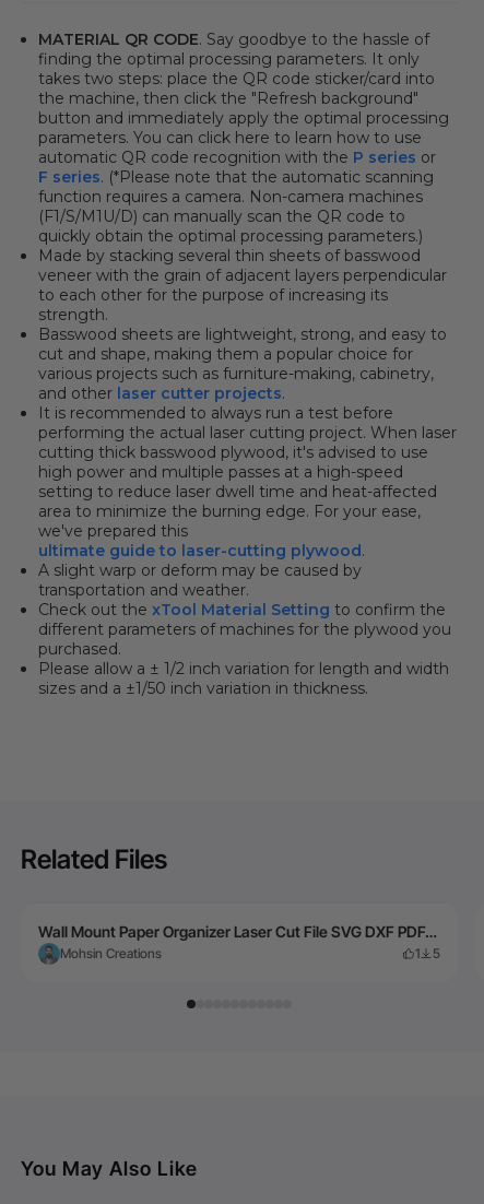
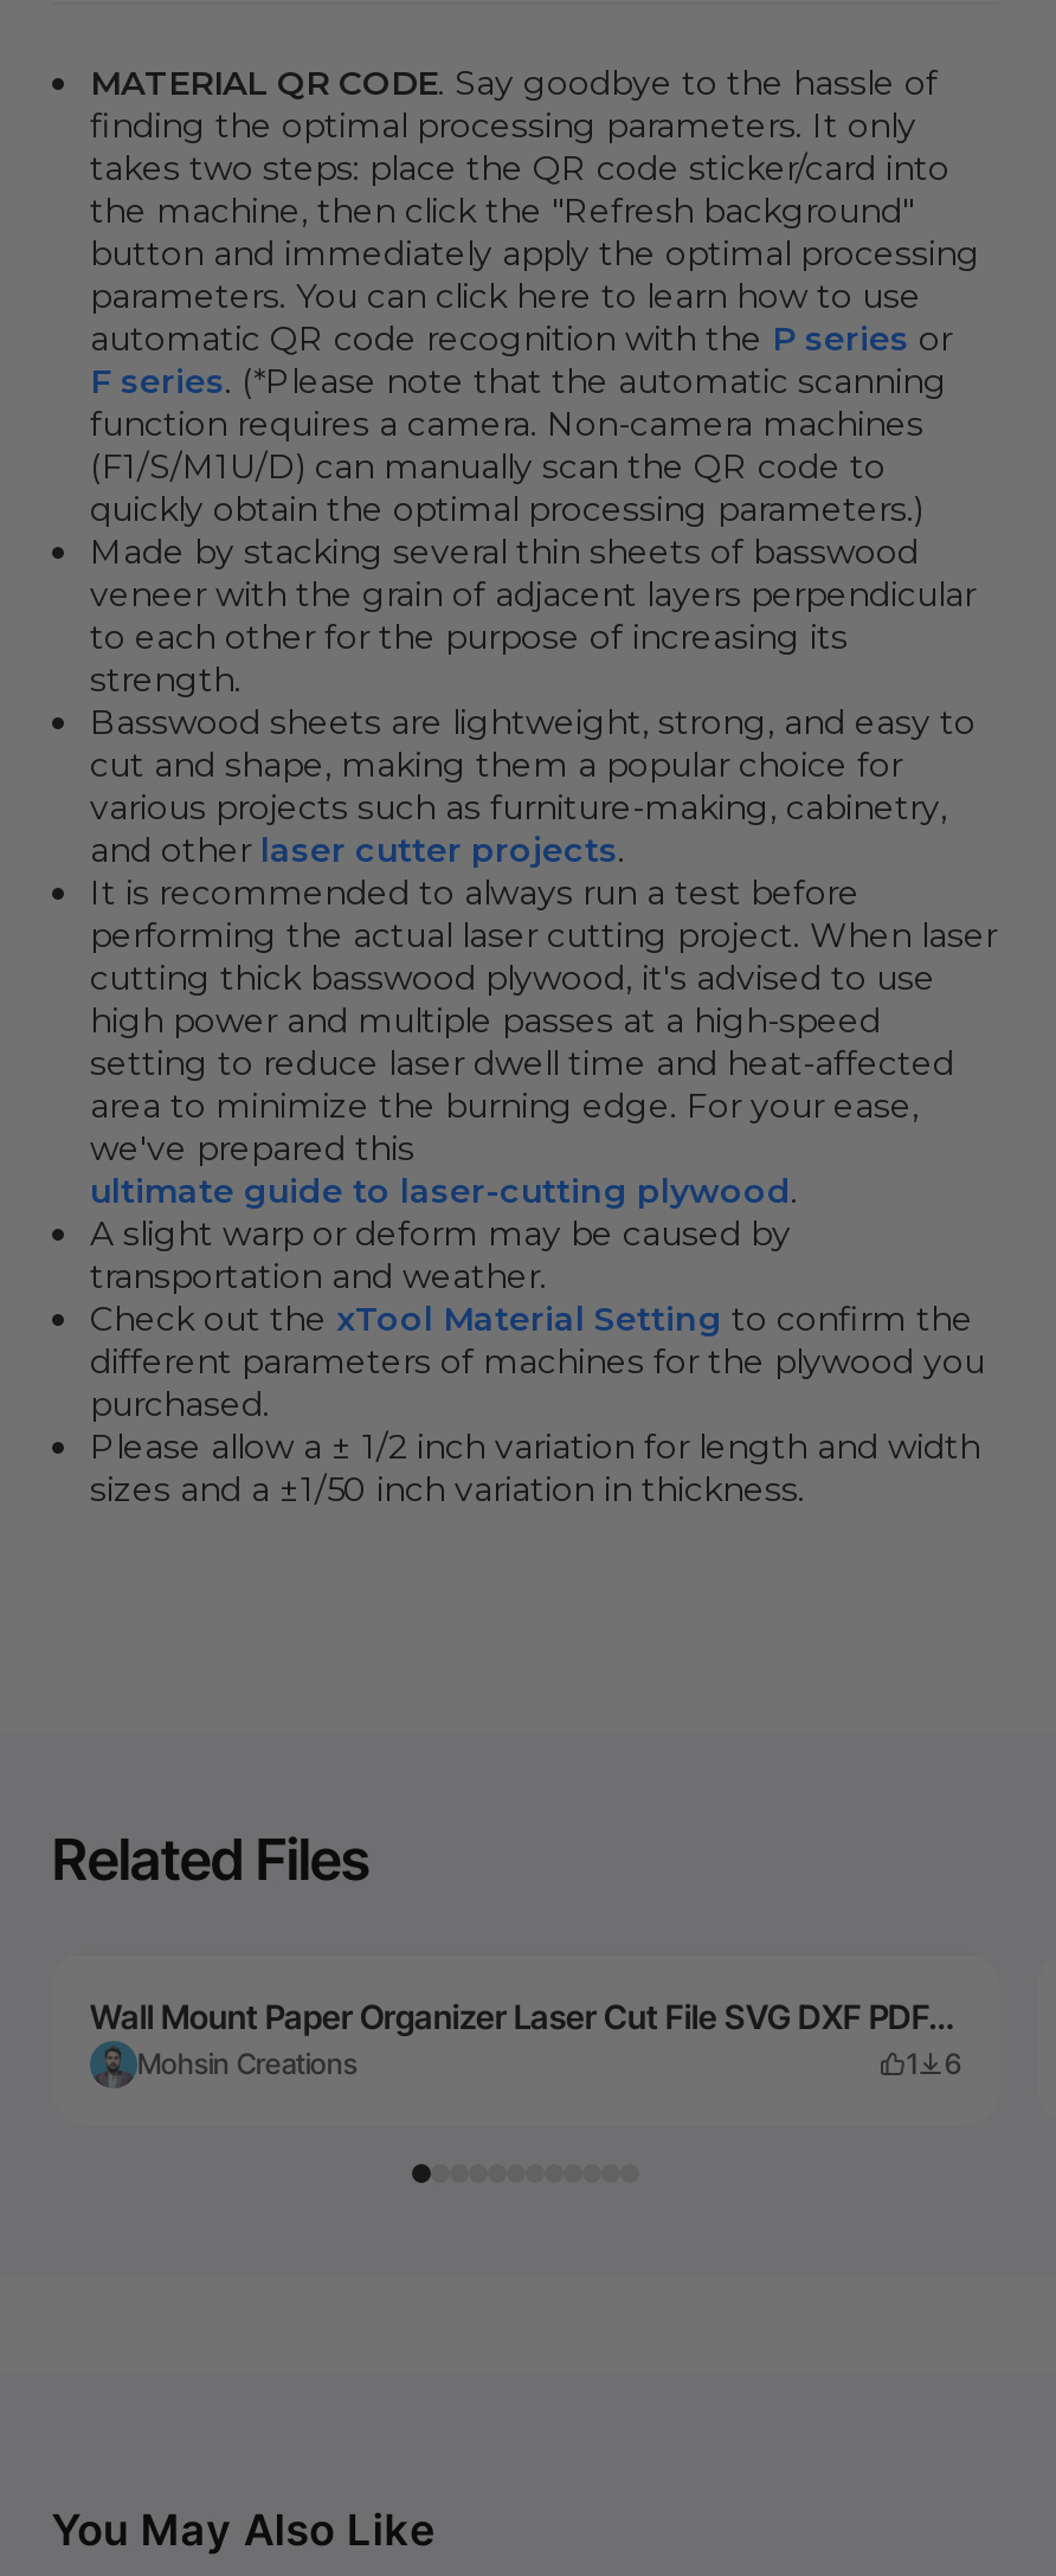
[415,945,440,961] 1 5 -> [907,2046,961,2081] 1 6

